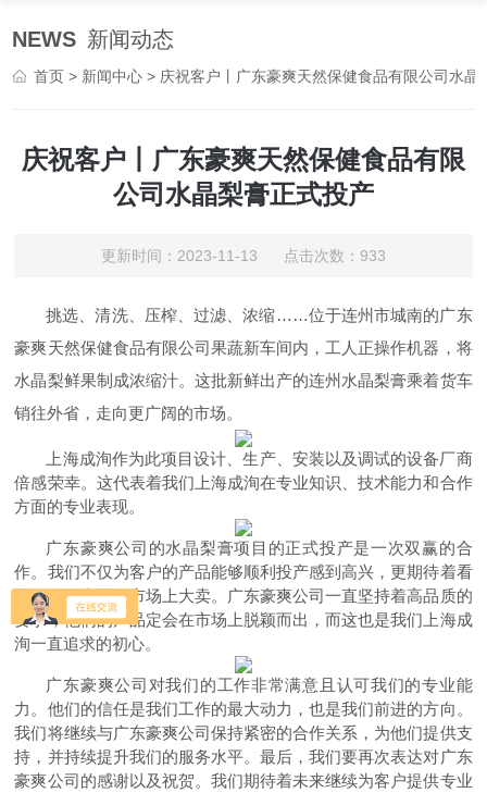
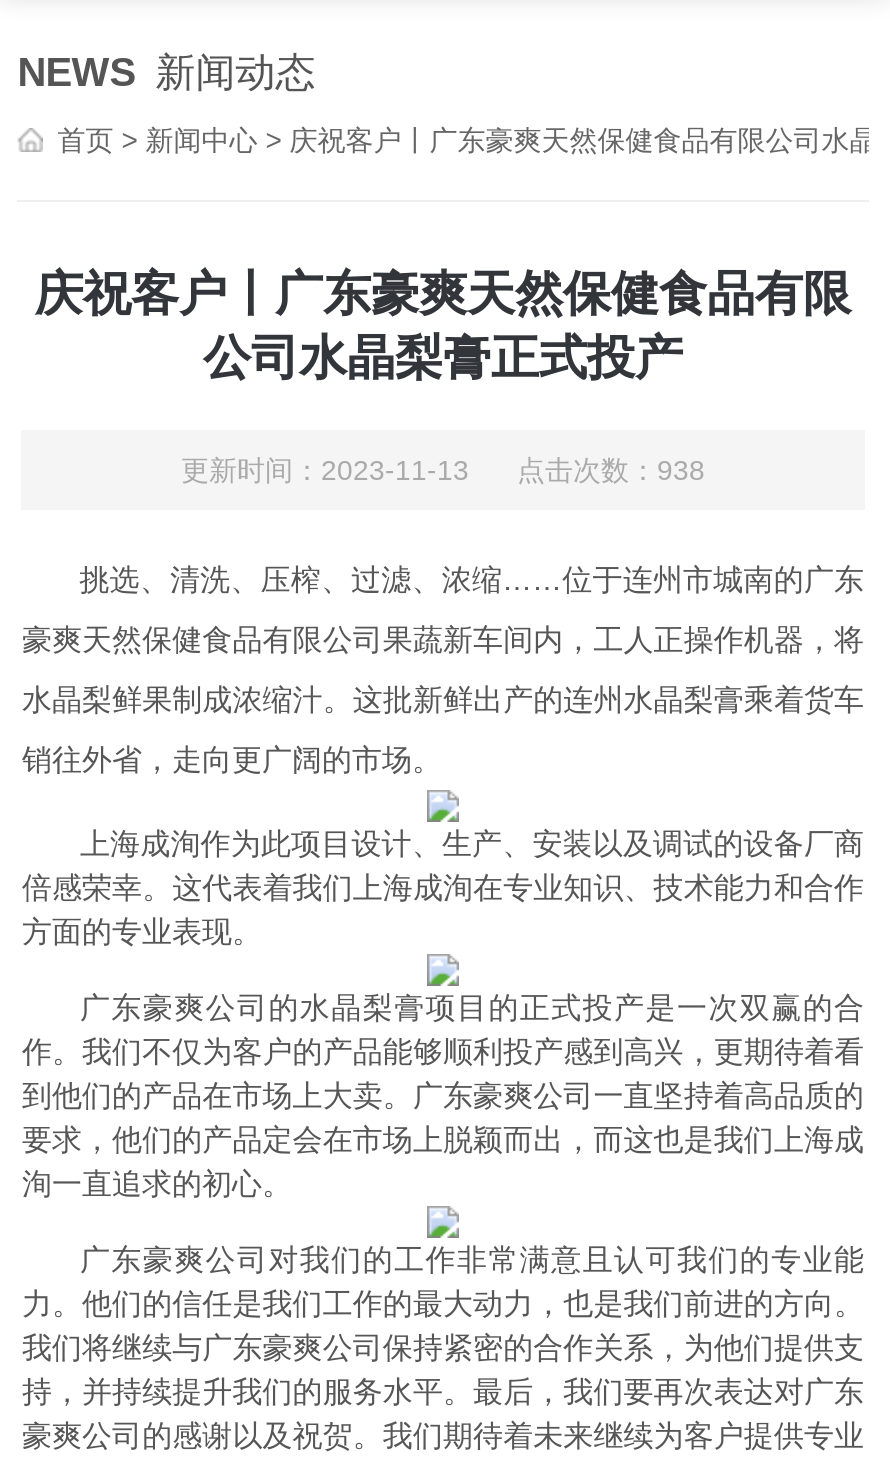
[101,247,386,264] 更新时间：2023-11-13 点击次数：933 -> [181,454,705,486] 更新时间：2023-11-13 点击次数：938

